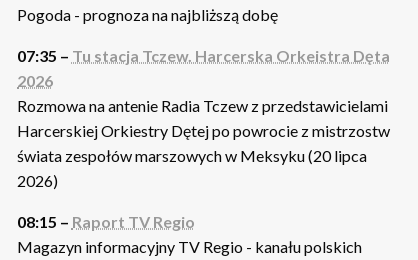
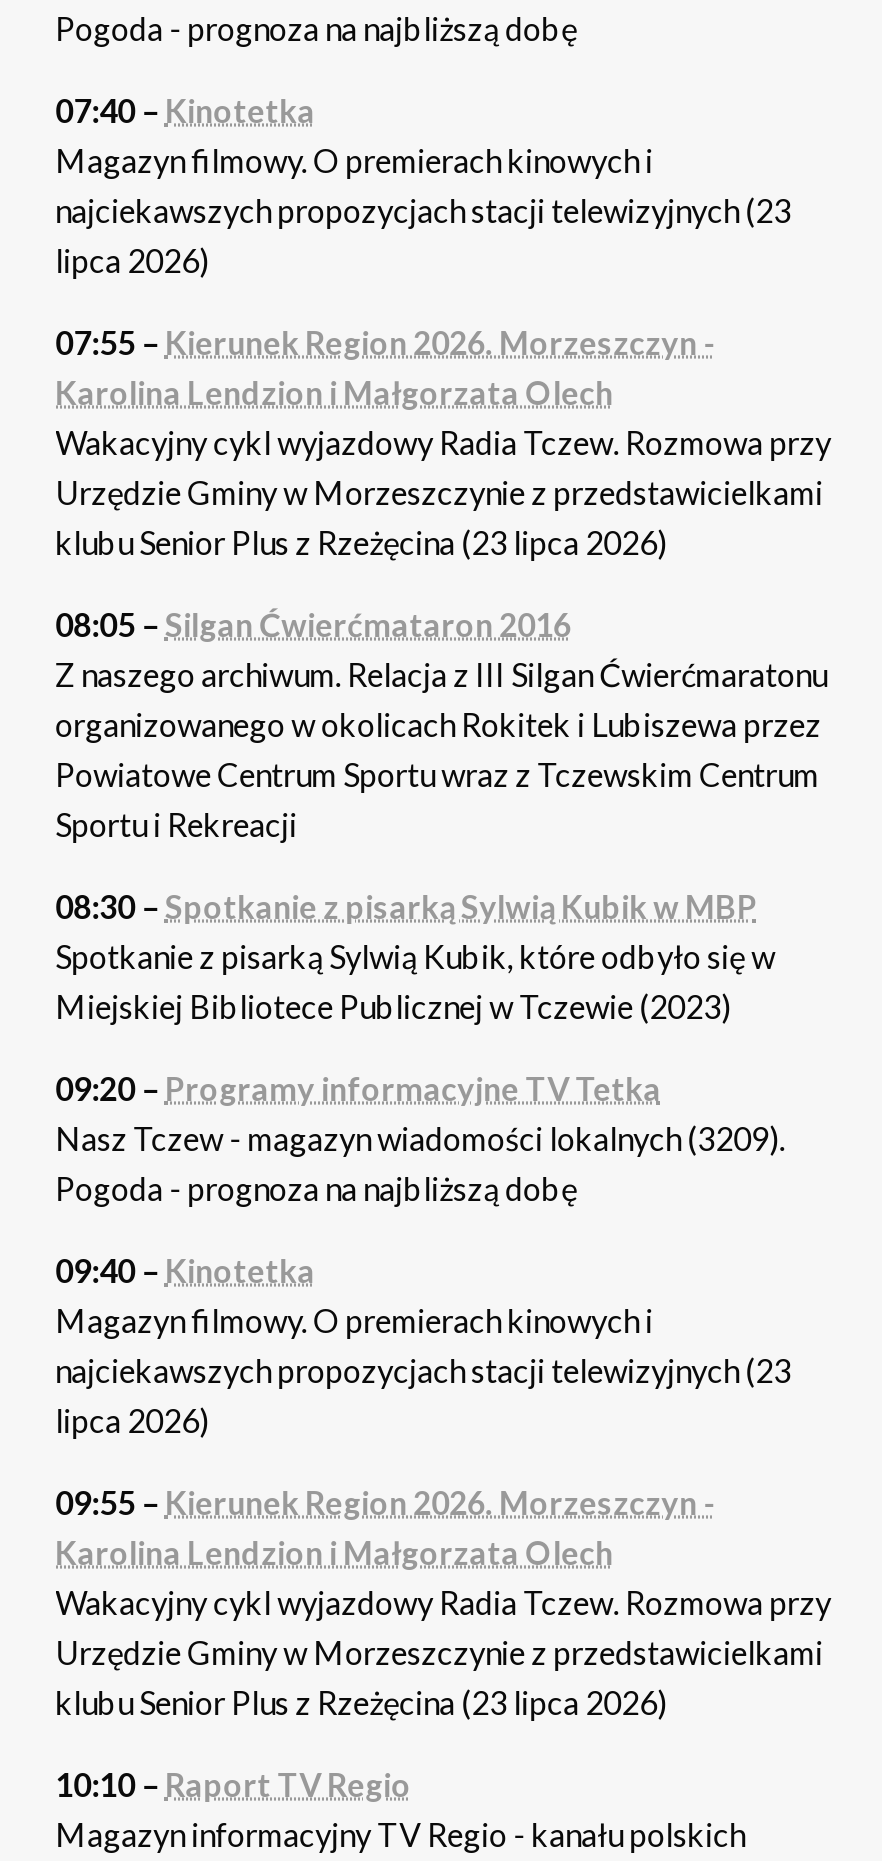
[17,46,390,231] 07:35 – Tu stacja Tczew. Harcerska Orkeistra Dęta | 2026 | Rozmowa na antenie Radia Tczew z przedstawicielami | Harcerskiej Orkiestry Dętej po powrocie z mistrzostw | świata zespołów marszowych w Meksyku (20 lipca | 2026) | 08:15 – Raport TV Regio -> [55,91,831,1803] 07:40 – Kinotetka | Magazyn filmowy. O premierach kinowych i | najciekawszych propozycjach stacji telewizyjnych (23 | lipca 2026) | 07:55 – Kierunek Region 2026. Morzeszczyn - | Karolina Lendzion i Małgorzata Olech | Wakacyjny cykl wyjazdowy Radia Tczew. Rozmowa przy | Urzędzie Gminy w Morzeszczynie z przedstawicielkami | klubu Senior Plus z Rzeżęcina (23 lipca 2026) | 08:05 – Silgan Ćwierćmataron 2016 | Z naszego archiwum. Relacja z III Silgan Ćwierćmaratonu | organizowanego w okolicach Rokitek i Lubiszewa przez | Powiatowe Centrum Sportu wraz z Tczewskim Centrum | Sportu i Rekreacji | 08:30 – Spotkanie z pisarką Sylwią Kubik w MBP | Spotkanie z pisarką Sylwią Kubik, które odbyło się w | Miejskiej Bibliotece Publicznej w Tczewie (2023) | 09:20 – Programy informacyjne TV Tetka | Nasz Tczew - magazyn wiadomości lokalnych (3209). | Pogoda - prognoza na najbliższą dobę | 09:40 – Kinotetka | Magazyn filmowy. O premierach kinowych i | najciekawszych propozycjach stacji telewizyjnych (23 | lipca 2026) | 09:55 – Kierunek Region 2026. Morzeszczyn - | Karolina Lendzion i Małgorzata Olech | Wakacyjny cykl wyjazdowy Radia Tczew. Rozmowa przy | Urzędzie Gminy w Morzeszczynie z przedstawicielkami | klubu Senior Plus z Rzeżęcina (23 lipca 2026) | 10:10 – Raport TV Regio

